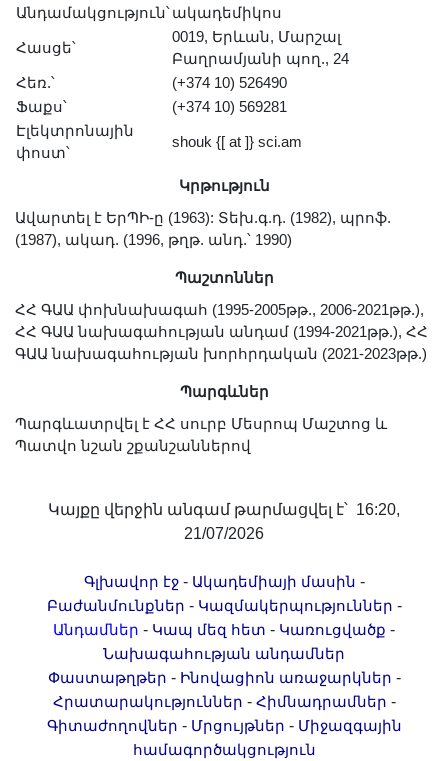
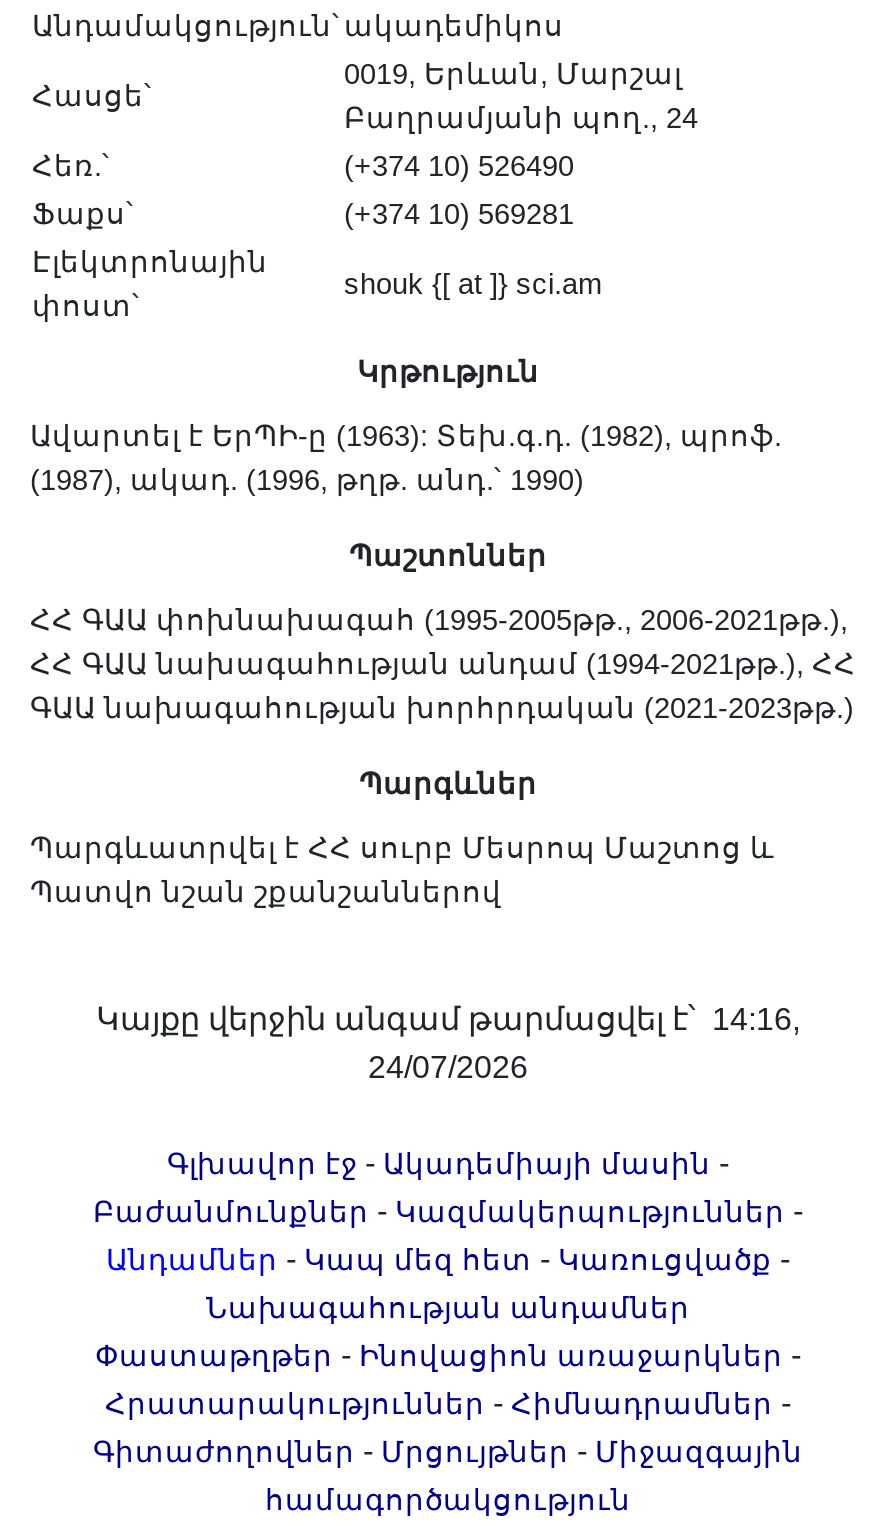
[48,501,400,518] Կայքը վերջին անգամ թարմացվել է՝ 16:20, -> [96,1002,800,1036] Կայքը վերջին անգամ թարմացվել է՝ 14:16,
[184,525,264,542] 21/07/2026 -> [368,1050,528,1084] 24/07/2026

